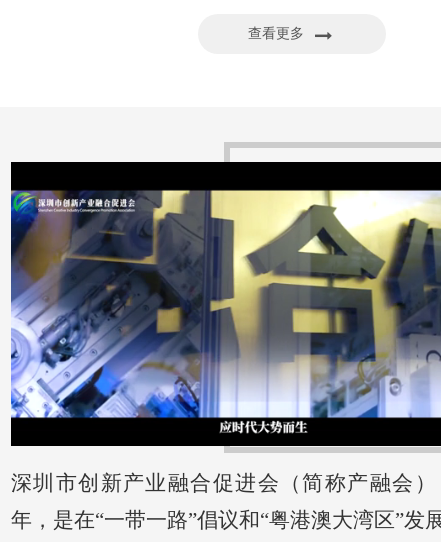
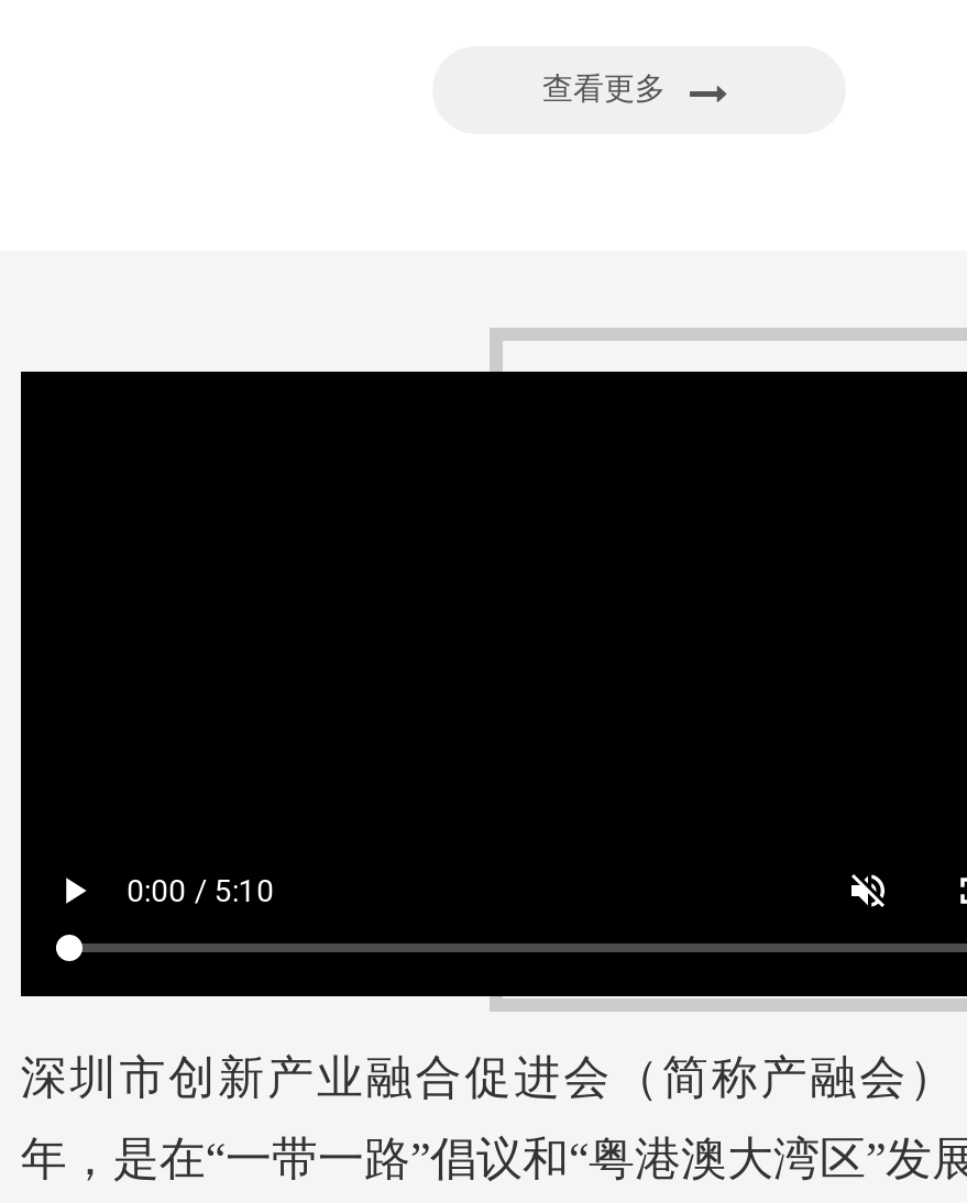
[10,189,438,434] [image] -> none

